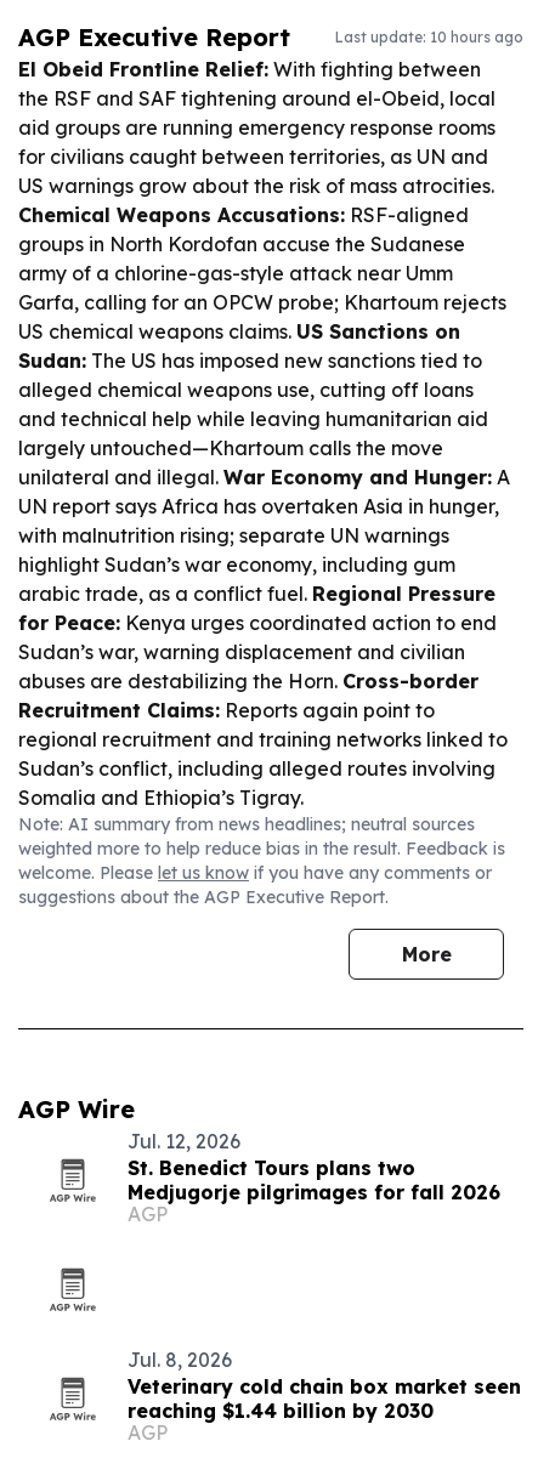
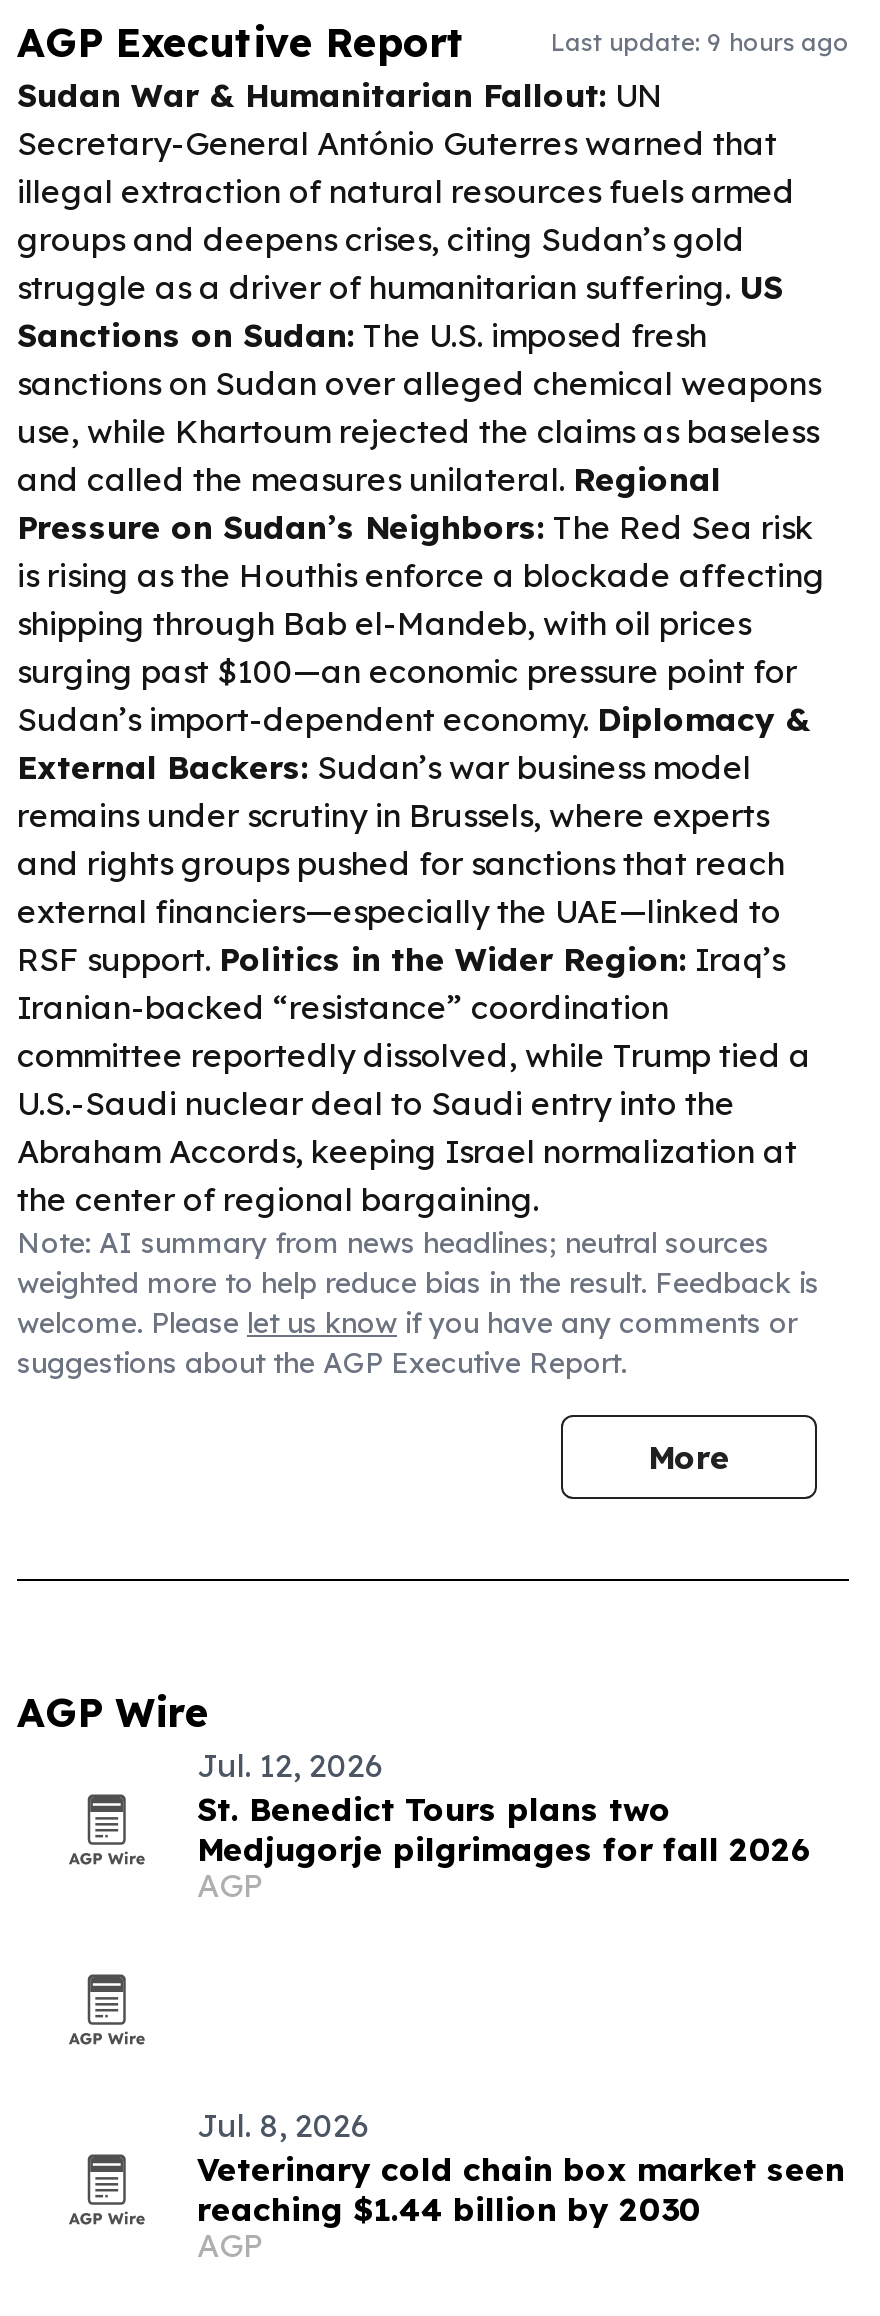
[18,28,523,810] Last update: 10 hours ago | El Obeid Frontline Relief: With fighting between | the RSF and SAF tightening around el-Obeid, local | aid groups are running emergency response rooms | for civilians caught between territories, as UN and | US warnings grow about the risk of mass atrocities. | Chemical Weapons Accusations: RSF-aligned | groups in North Kordofan accuse the Sudanese | army of a chlorine-gas-style attack near Umm | Garfa, calling for an OPCW probe; Khartoum rejects | US chemical weapons claims. US Sanctions on | Sudan: The US has imposed new sanctions tied to | alleged chemical weapons use, cutting off loans | and technical help while leaving humanitarian aid | largely untouched—Khartoum calls the move | unilateral and illegal. War Economy and Hunger: A | UN report says Africa has overtaken Asia in hunger, | with malnutrition rising; separate UN warnings | highlight Sudan’s war economy, including gum | arabic trade, as a conflict fuel. Regional Pressure | for Peace: Kenya urges coordinated action to end | Sudan’s war, warning displacement and civilian | abuses are destabilizing the Horn. Cross-border | Recruitment Claims: Reports again point to | regional recruitment and training networks linked to | Sudan’s conflict, including alleged routes involving | Somalia and Ethiopia’s Tigray. -> [17,27,849,1219] Last update: 9 hours ago | Sudan War & Humanitarian Fallout: UN | Secretary-General António Guterres warned that | illegal extraction of natural resources fuels armed | groups and deepens crises, citing Sudan’s gold | struggle as a driver of humanitarian suffering. US | Sanctions on Sudan: The U.S. imposed fresh | sanctions on Sudan over alleged chemical weapons | use, while Khartoum rejected the claims as baseless | and called the measures unilateral. Regional | Pressure on Sudan’s Neighbors: The Red Sea risk | is rising as the Houthis enforce a blockade affecting | shipping through Bab el-Mandeb, with oil prices | surging past $100—an economic pressure point for | Sudan’s import-dependent economy. Diplomacy & | External Backers: Sudan’s war business model | remains under scrutiny in Brussels, where experts | and rights groups pushed for sanctions that reach | external financiers—especially the UAE—linked to | RSF support. Politics in the Wider Region: Iraq’s | Iranian-backed “resistance” coordination | committee reportedly dissolved, while Trump tied a | U.S.-Saudi nuclear deal to Saudi entry into the | Abraham Accords, keeping Israel normalization at | the center of regional bargaining.

